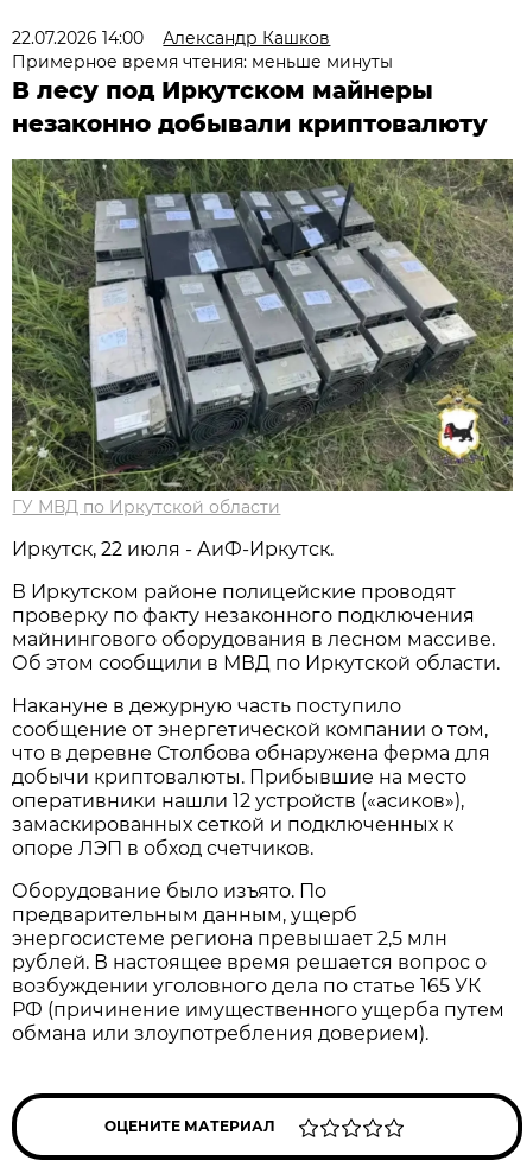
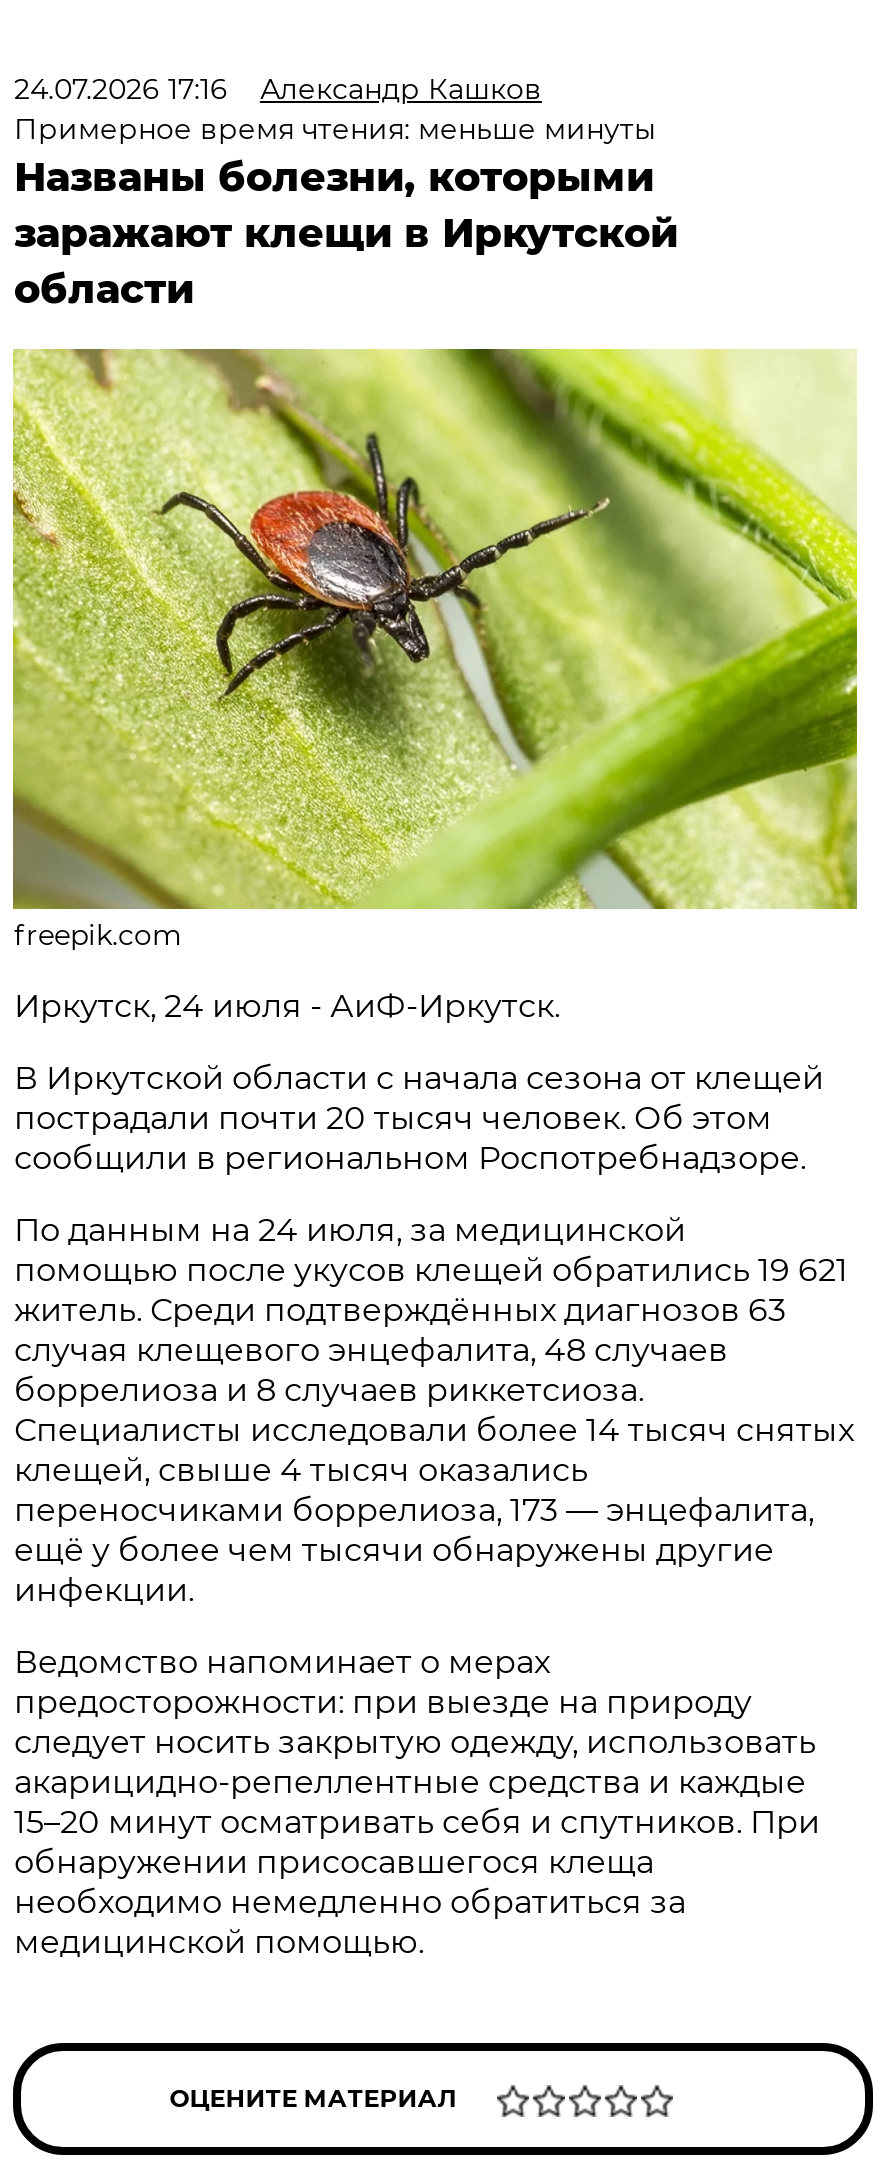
[12,27,330,49] 22.07.2026 14:00 Александр Кашков -> [14,71,542,107] 24.07.2026 17:16 Александр Кашков
[12,76,488,138] В лесу под Иркутском майнеры | незаконно добывали криптовалюту -> [14,153,678,313] Названы болезни, которыми | заражают клещи в Иркутской | области
[11,158,514,518] [image] | ГУ МВД по Иркутской области -> [11,349,859,954] [image] | freepik.com
[12,538,334,561] Иркутск, 22 июля - АиФ-Иркутск. -> [14,988,560,1026] Иркутск, 24 июля - АиФ-Иркутск.
[12,581,500,675] В Иркутском районе полицейские проводят | проверку по факту незаконного подключения | майнингового оборудования в лесном массиве. | Об этом сообщили в МВД по Иркутской области. -> [14,1060,824,1178] В Иркутской области с начала сезона от клещей | пострадали почти 20 тысяч человек. Об этом | сообщили в региональном Роспотребнадзоре.
[12,695,491,860] Накануне в дежурную часть поступило | сообщение от энергетической компании о том, | что в деревне Столбова обнаружена ферма для | добычи криптовалюты. Прибывшие на место | оперативники нашли 12 устройств («асиков»), | замаскированных сеткой и подключенных к | опоре ЛЭП в обход счетчиков. -> [14,1212,854,1610] По данным на 24 июля, за медицинской | помощью после укусов клещей обратились 19 621 | житель. Среди подтверждённых диагнозов 63 | случая клещевого энцефалита, 48 случаев | боррелиоза и 8 случаев риккетсиоза. | Специалисты исследовали более 14 тысяч снятых | клещей, свыше 4 тысяч оказались | переносчиками боррелиоза, 173 — энцефалита, | ещё у более чем тысячи обнаружены другие | инфекции.
[12,880,505,1045] Оборудование было изъято. По | предварительным данным, ущерб | энергосистеме региона превышает 2,5 млн | рублей. В настоящее время решается вопрос о | возбуждении уголовного дела по статье 165 УК | РФ (причинение имущественного ущерба путем | обмана или злоупотребления доверием). -> [14,1644,820,1962] Ведомство напоминает о мерах | предосторожности: при выезде на природу | следует носить закрытую одежду, использовать | акарицидно-репеллентные средства и каждые | 15–20 минут осматривать себя и спутников. При | обнаружении присосавшегося клеща | необходимо немедленно обратиться за | медицинской помощью.

